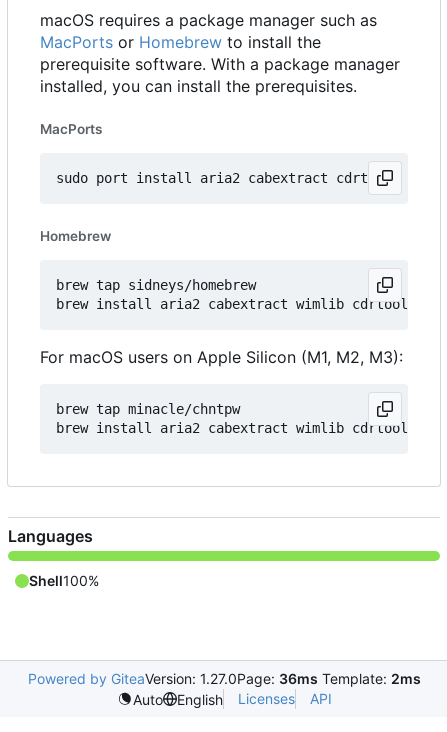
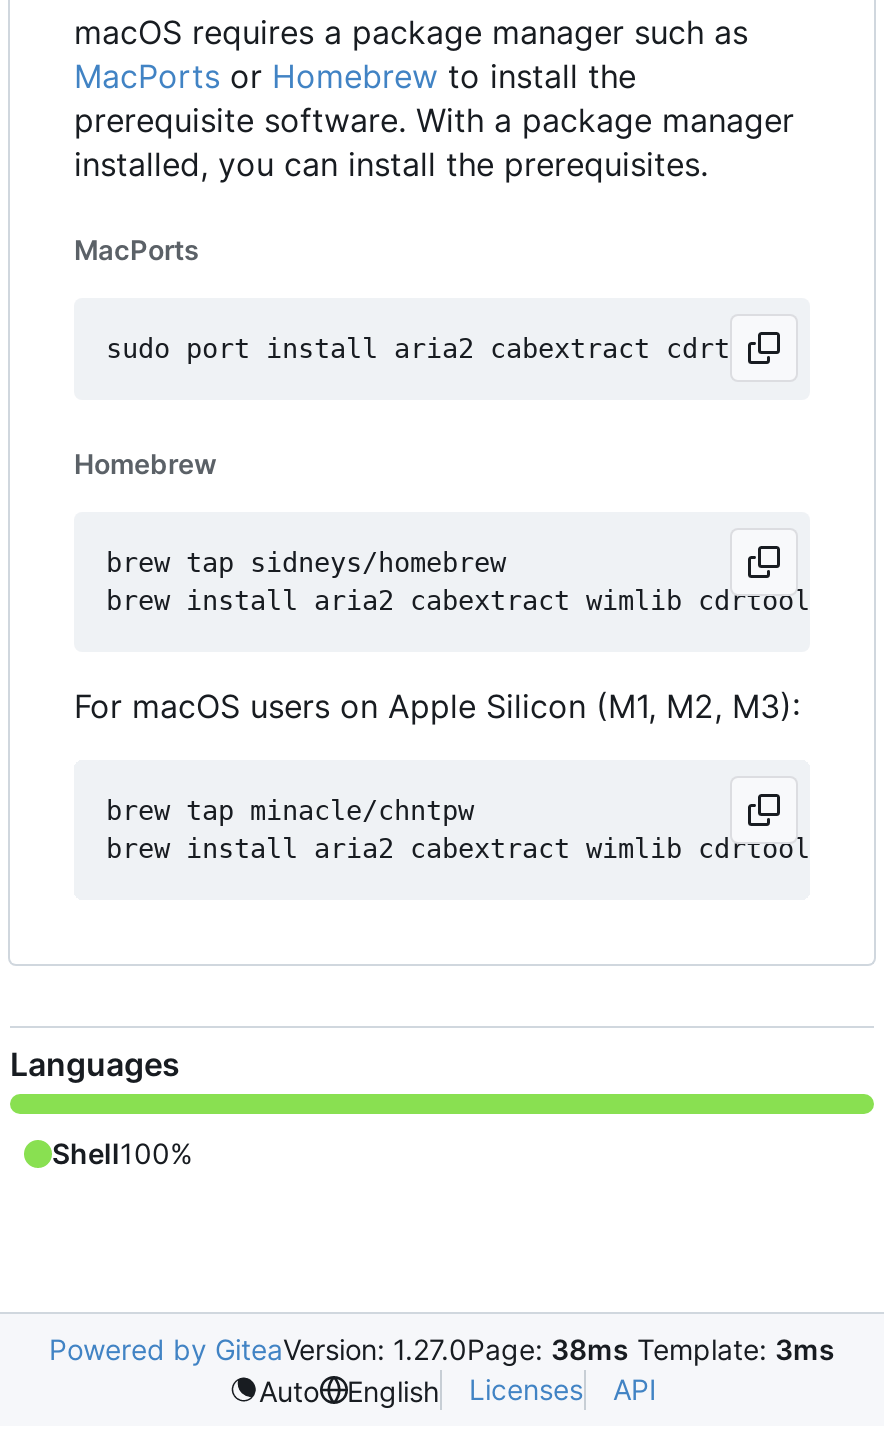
[27,670,420,687] Powered by GiteaVersion: 1.27.0Page: 36ms Template: 2ms -> [49,1332,835,1366] Powered by GiteaVersion: 1.27.0Page: 38ms Template: 3ms

